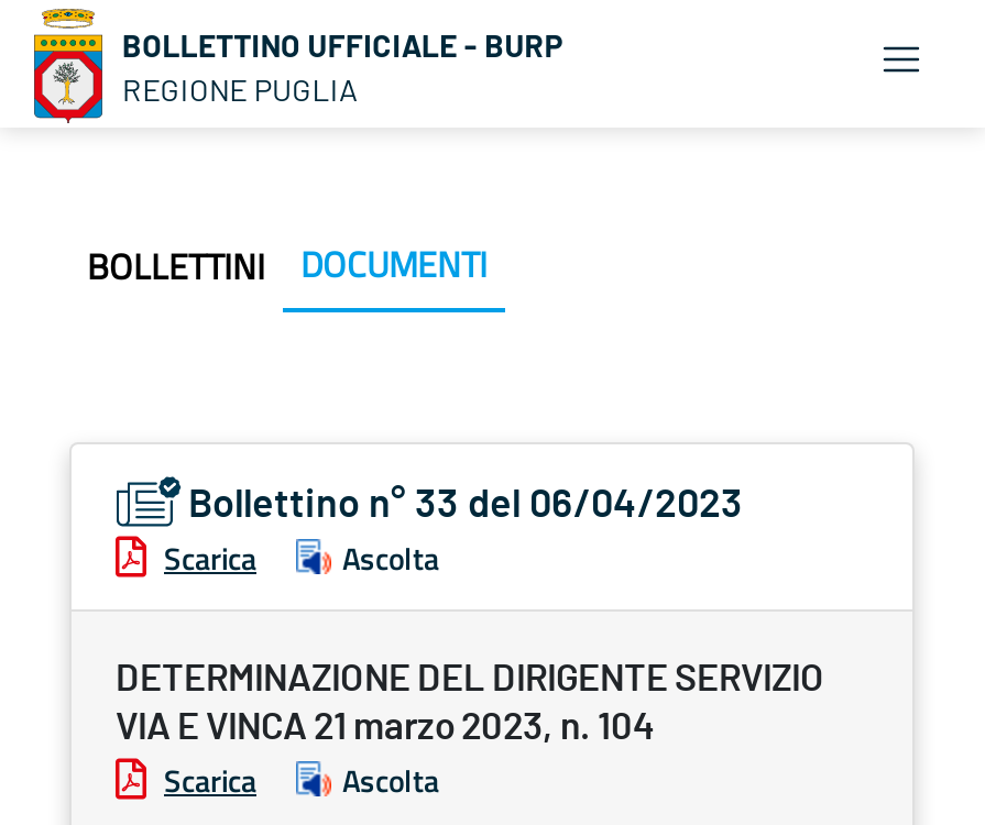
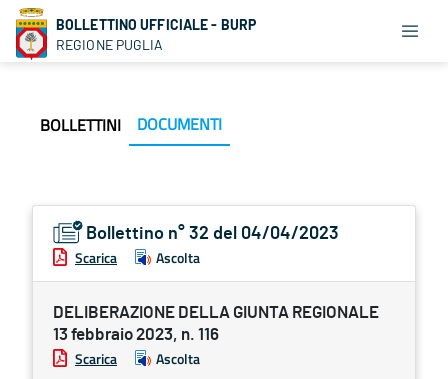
[188,486,743,526] Bollettino n° 33 del 06/04/2023 -> [86,225,339,243] Bollettino n° 32 del 04/04/2023
[116,660,824,746] DETERMINAZIONE DEL DIRIGENTE SERVIZIO | VIA E VINCA 21 marzo 2023, n. 104 -> [53,304,379,343] DELIBERAZIONE DELLA GIUNTA REGIONALE | 13 febbraio 2023, n. 116

